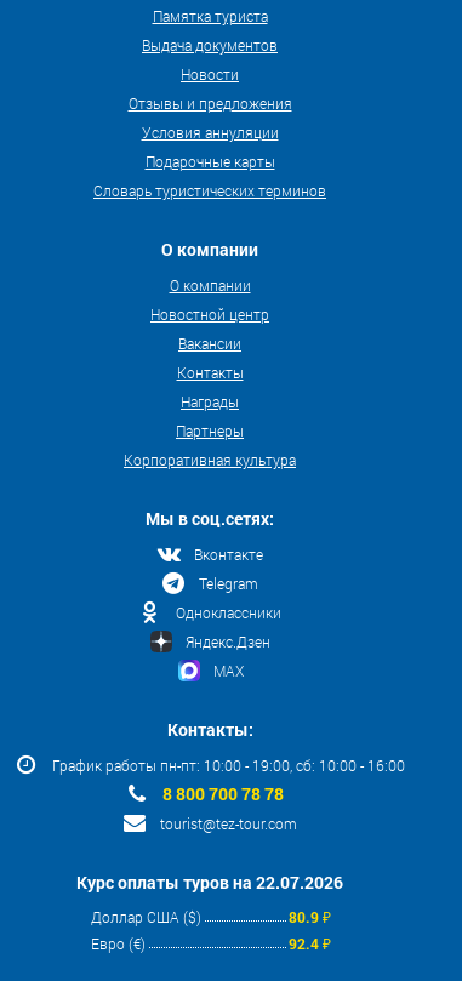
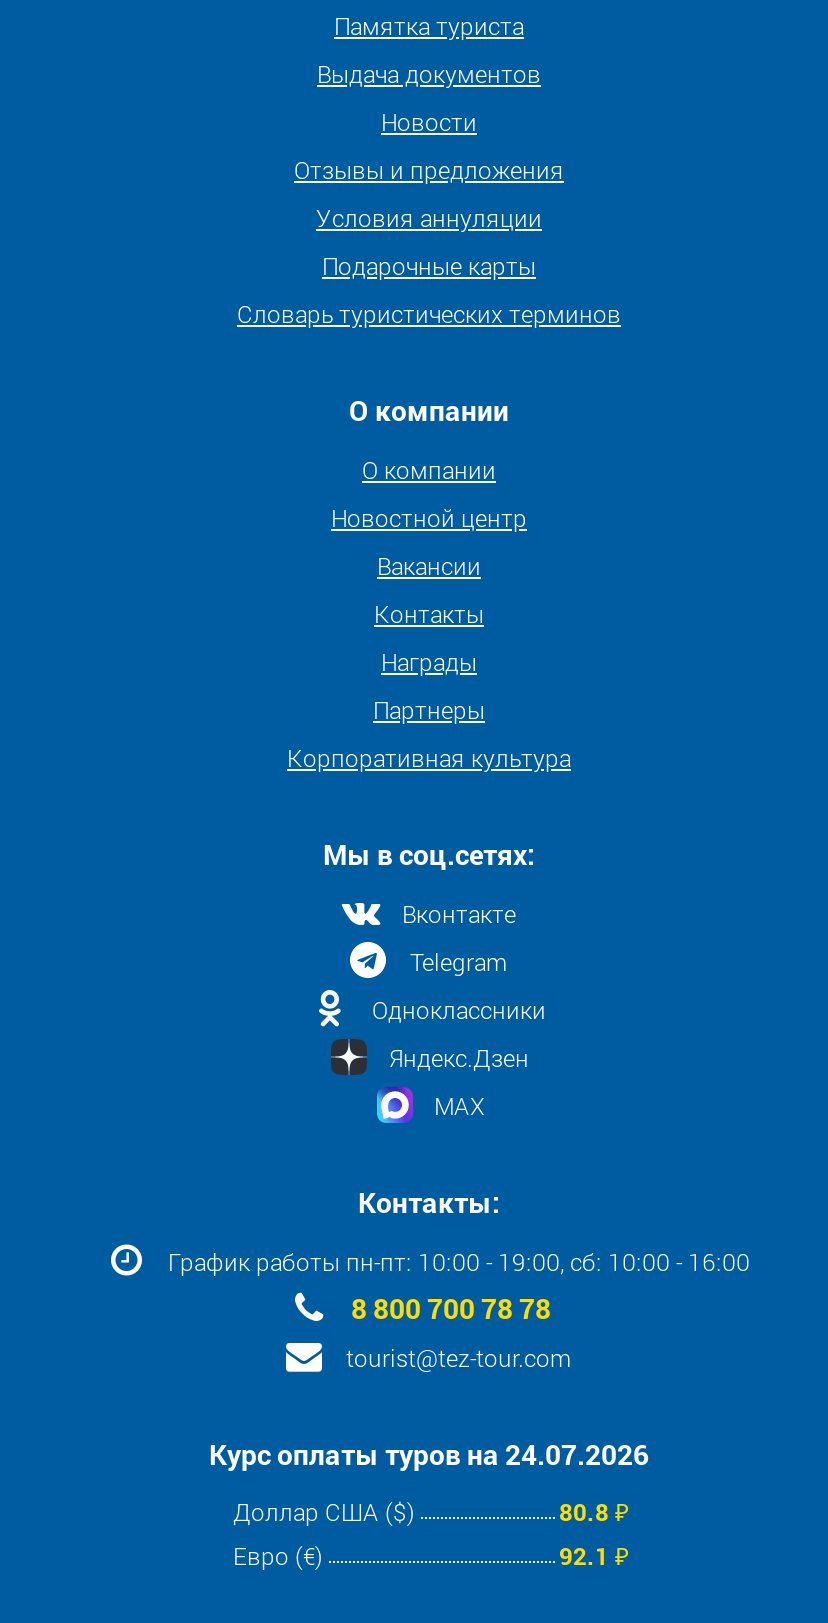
[76,871,343,894] Курс оплаты туров на 22.07.2026 -> [209,1435,649,1473] Курс оплаты туров на 24.07.2026
[289,907,331,926] 80.9 ₽ -> [559,1495,629,1527] 80.8 ₽
[289,934,331,953] 92.4 ₽ -> [559,1539,629,1571] 92.1 ₽

